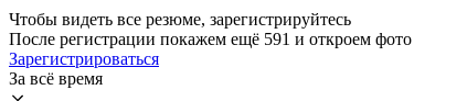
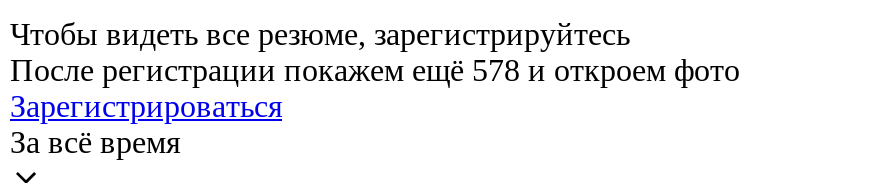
[9,30,412,48] После регистрации покажем ещё 591 и откроем фото -> [10,53,740,87] После регистрации покажем ещё 578 и откроем фото

